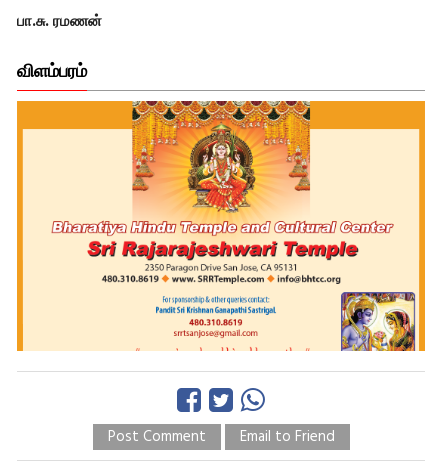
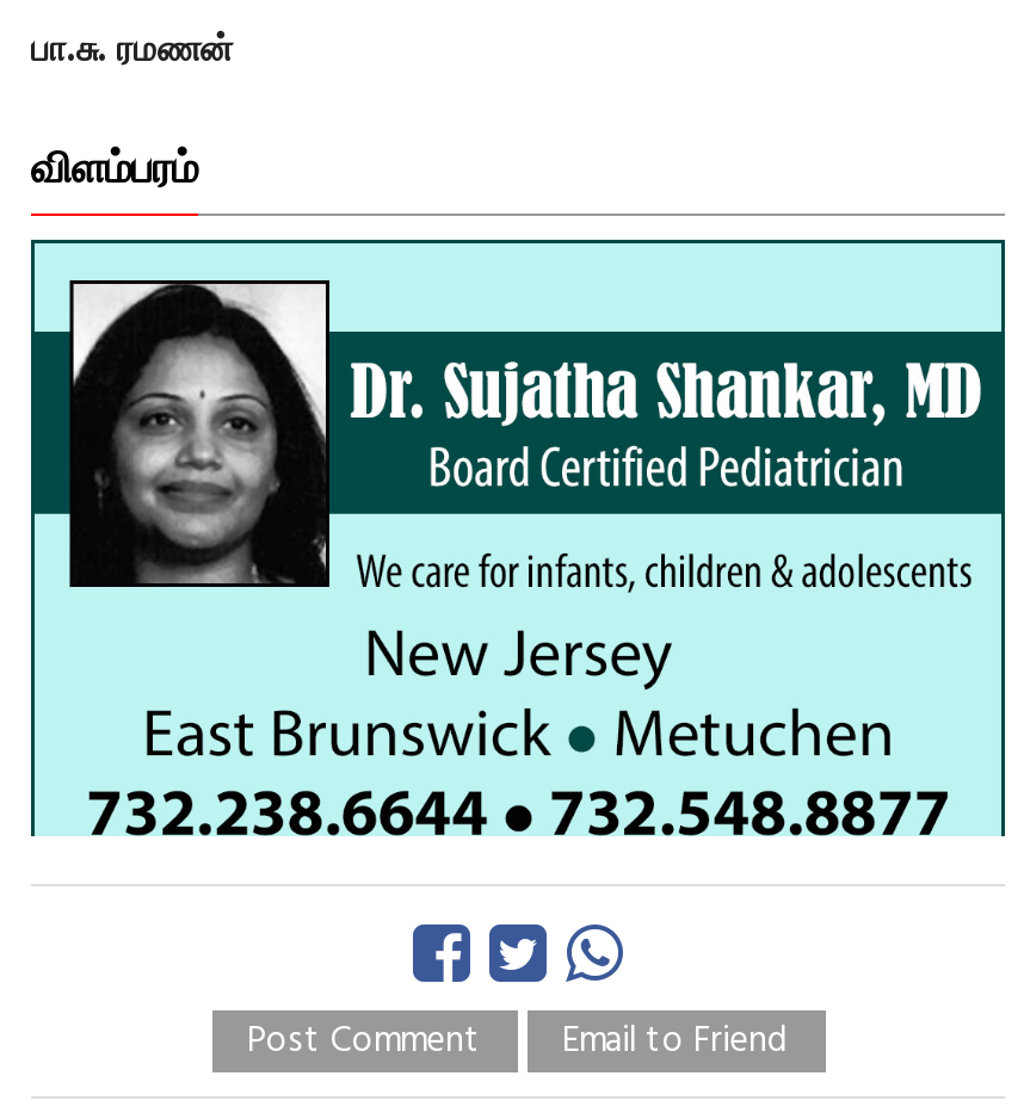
[16,100,426,352] [image] -> [29,237,1007,839] [image]

